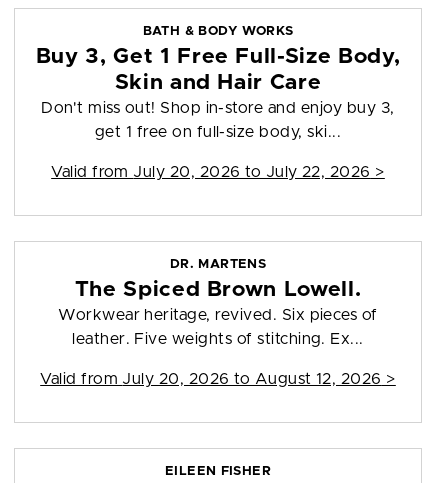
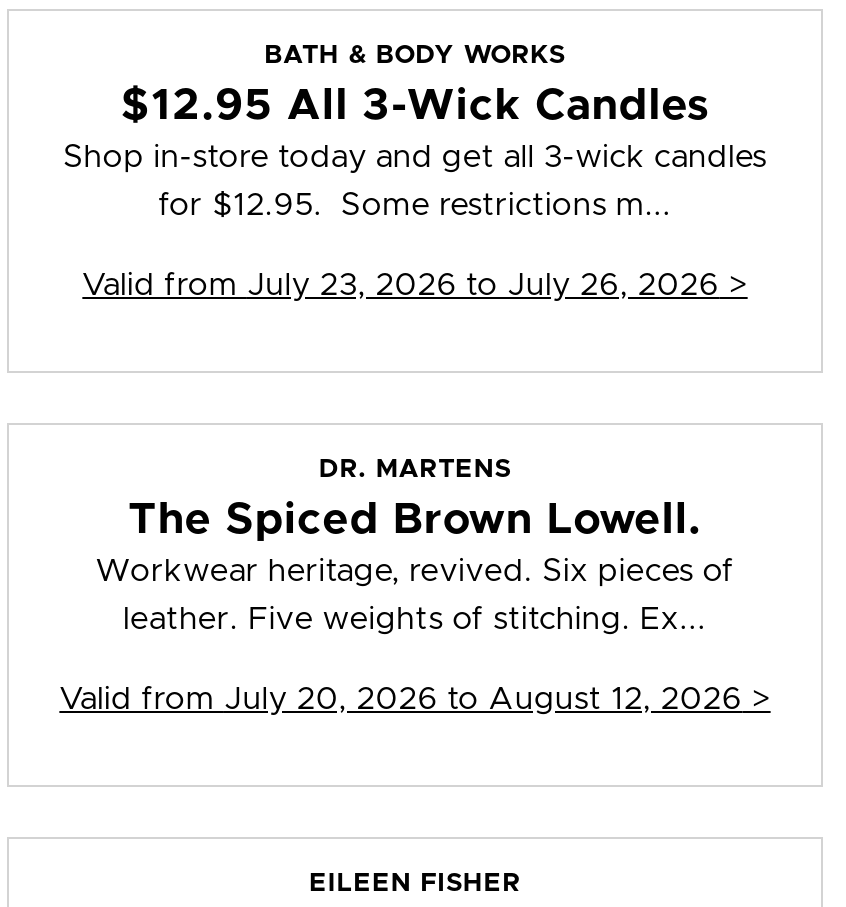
[36,46,400,116] Buy 3, Get 1 Free Full-Size Body, | Skin and Hair Care | Don't miss out! Shop in-store and enjoy buy 3, -> [63,85,767,173] $12.95 All 3-Wick Candles | Shop in-store today and get all 3-wick candles
[95,124,341,140] get 1 free on full-size body, ski... -> [158,189,672,221] for $12.95. Some restrictions m...
[51,164,385,180] Valid from July 20, 2026 to July 22, 2026 > -> [82,269,748,301] Valid from July 23, 2026 to July 26, 2026 >

